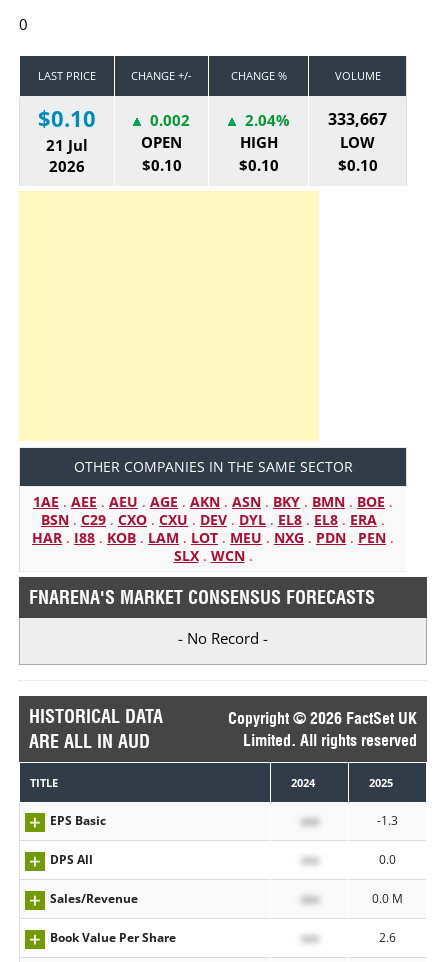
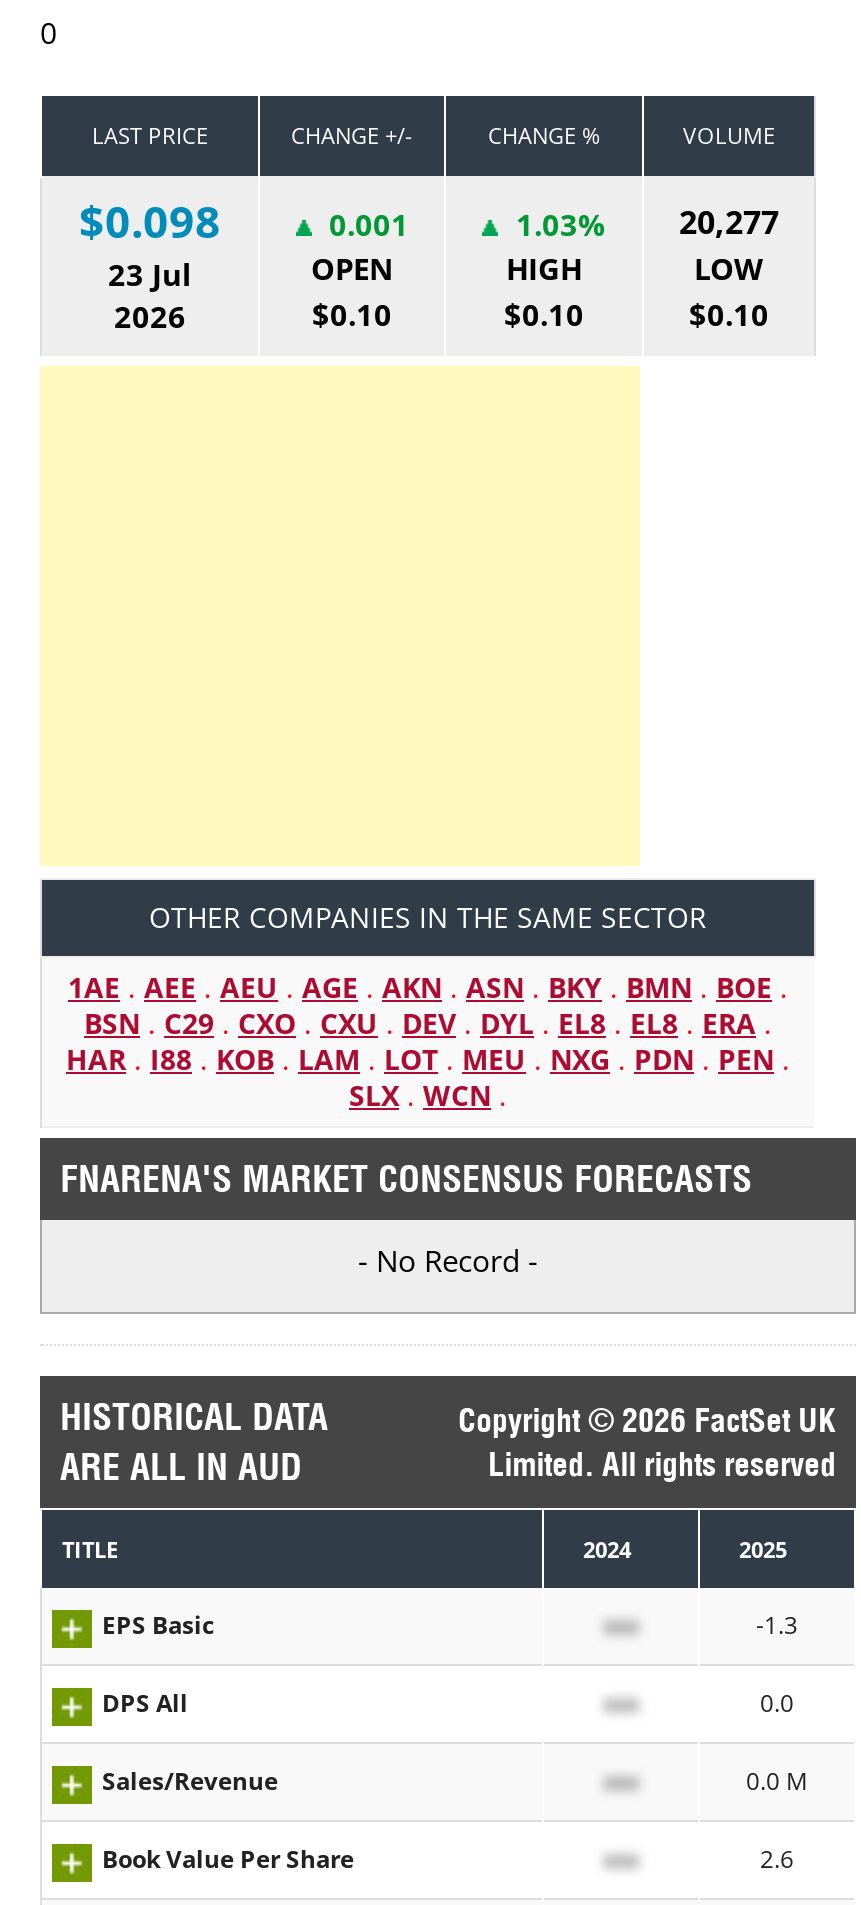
[38,103,96,133] $0.10 -> [79,189,221,249] $0.098
[328,108,387,130] 333,667 -> [679,199,779,243] 20,277
[146,110,190,130] 0.002 -> [321,203,409,243] 0.001
[240,110,289,130] 2.04% -> [508,203,606,243] 1.03%
[46,135,88,155] 21 Jul -> [108,253,192,293] 23 Jul

